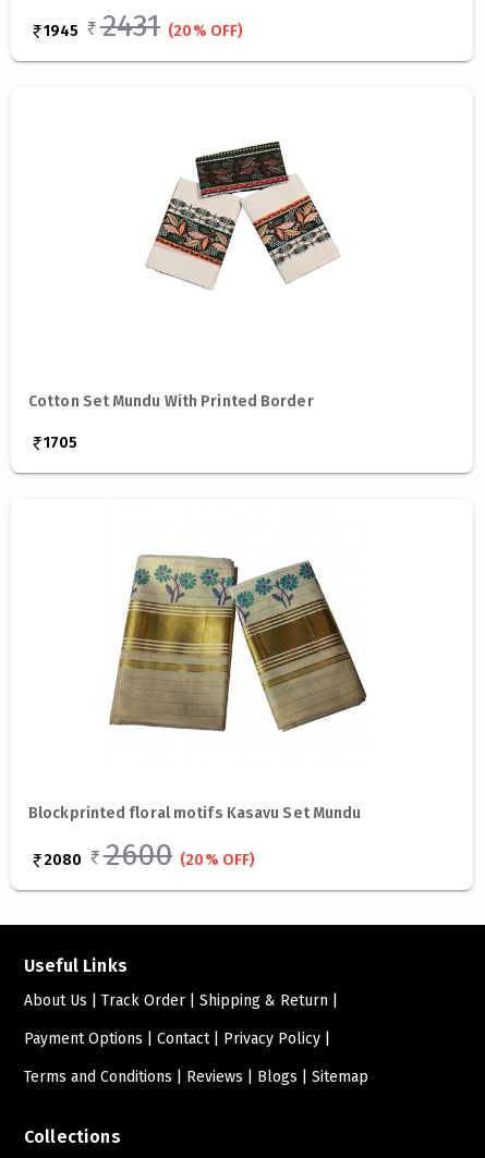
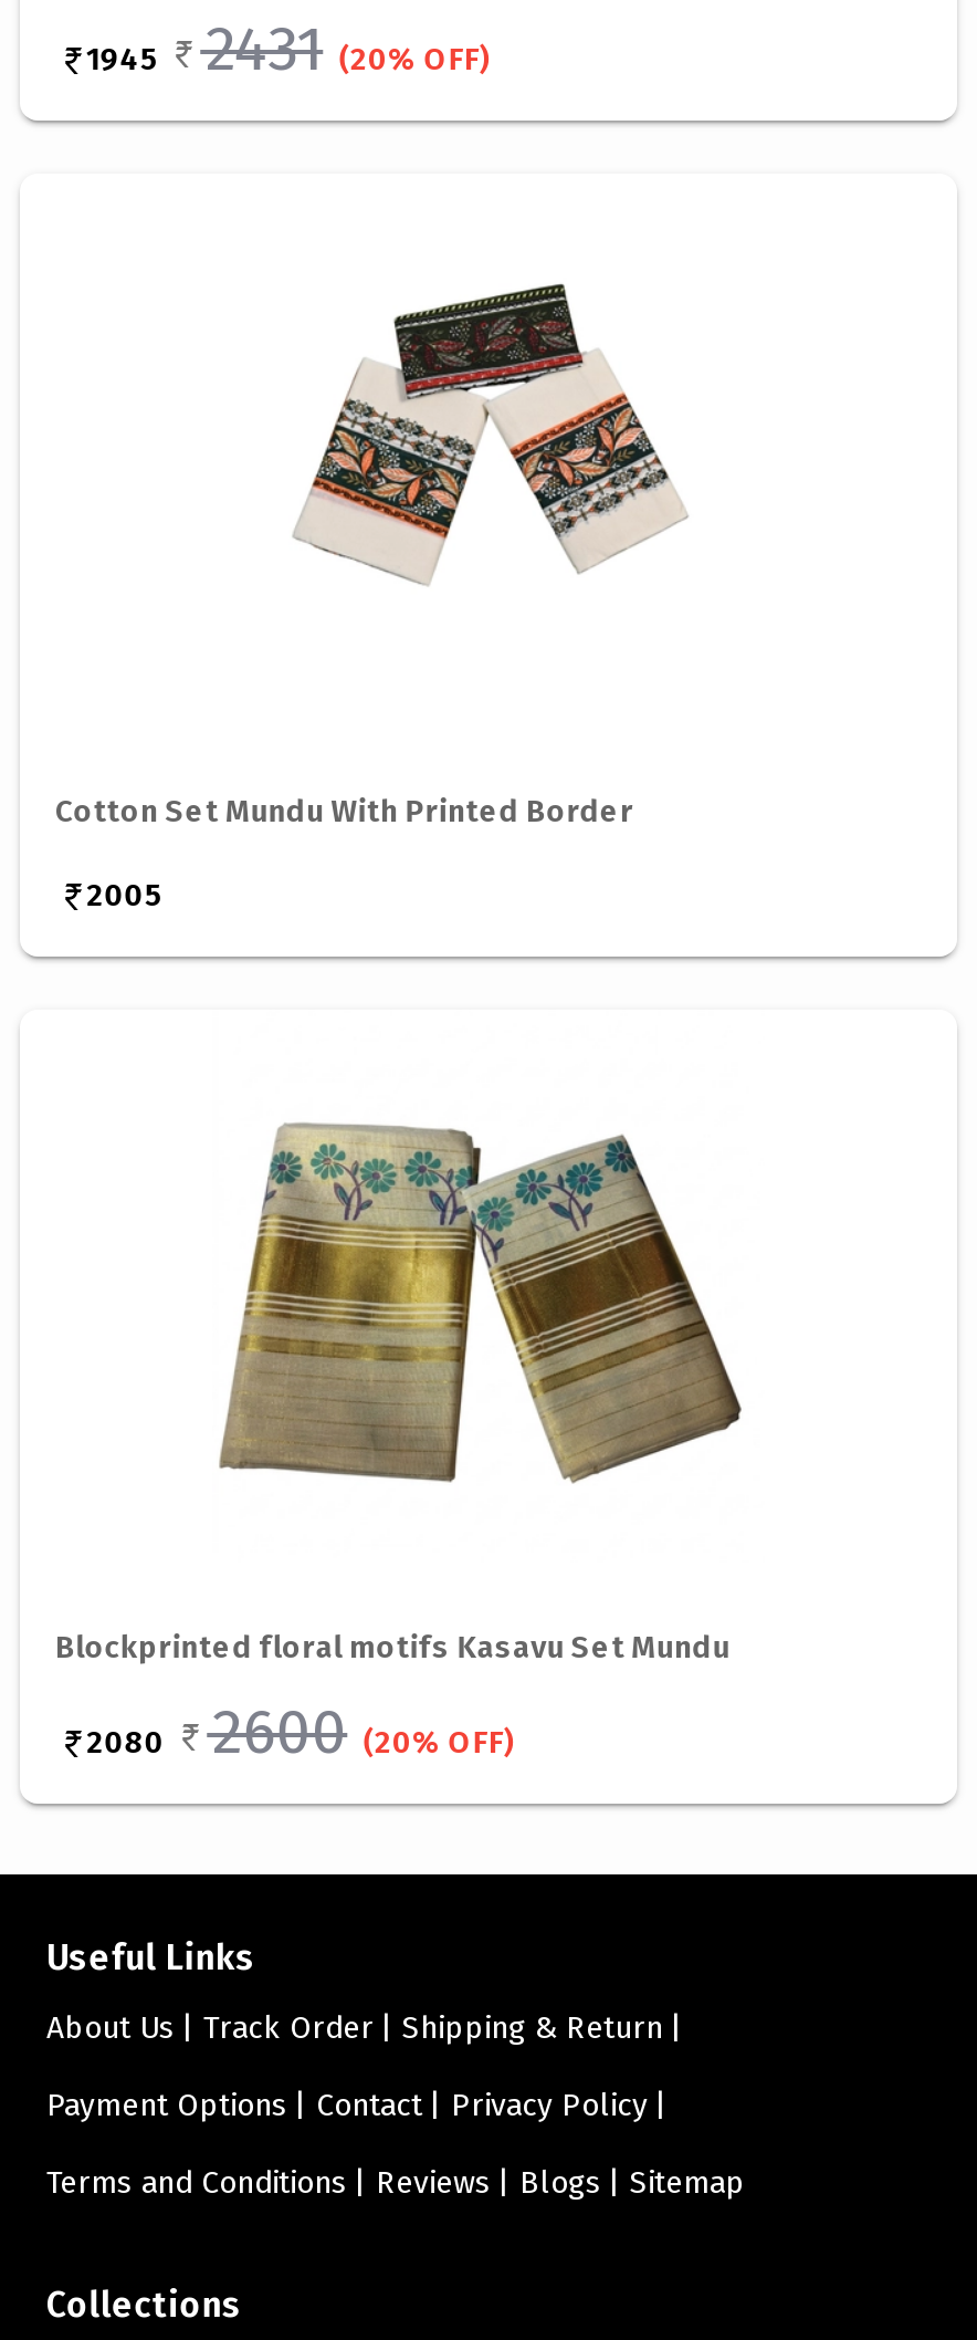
[44,434,78,452] 1705 -> [86,877,162,915] 2005

